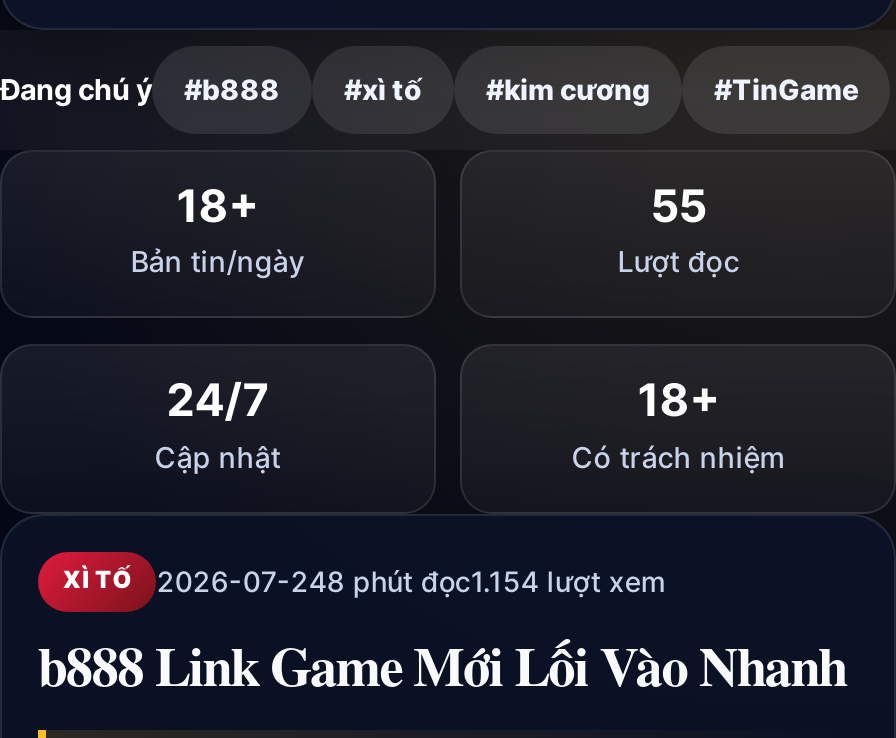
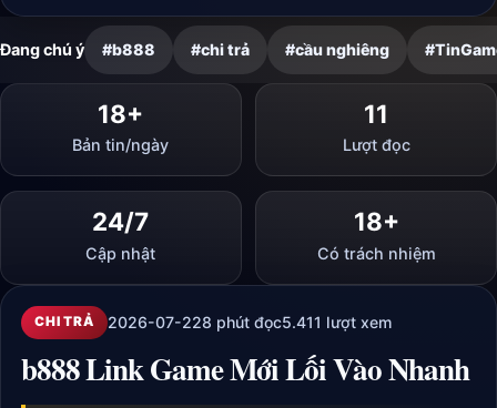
[344,73,650,107] #xì tố | #kim cương -> [191,40,389,59] #chi trả | #cầu nghiêng
[650,178,706,232] 55 -> [364,98,389,128] 11
[63,564,665,598] XÌ TỐ | 2026-07-248 phút đọc1.154 lượt xem -> [35,313,391,332] CHI TRẢ | 2026-07-228 phút đọc5.411 lượt xem

